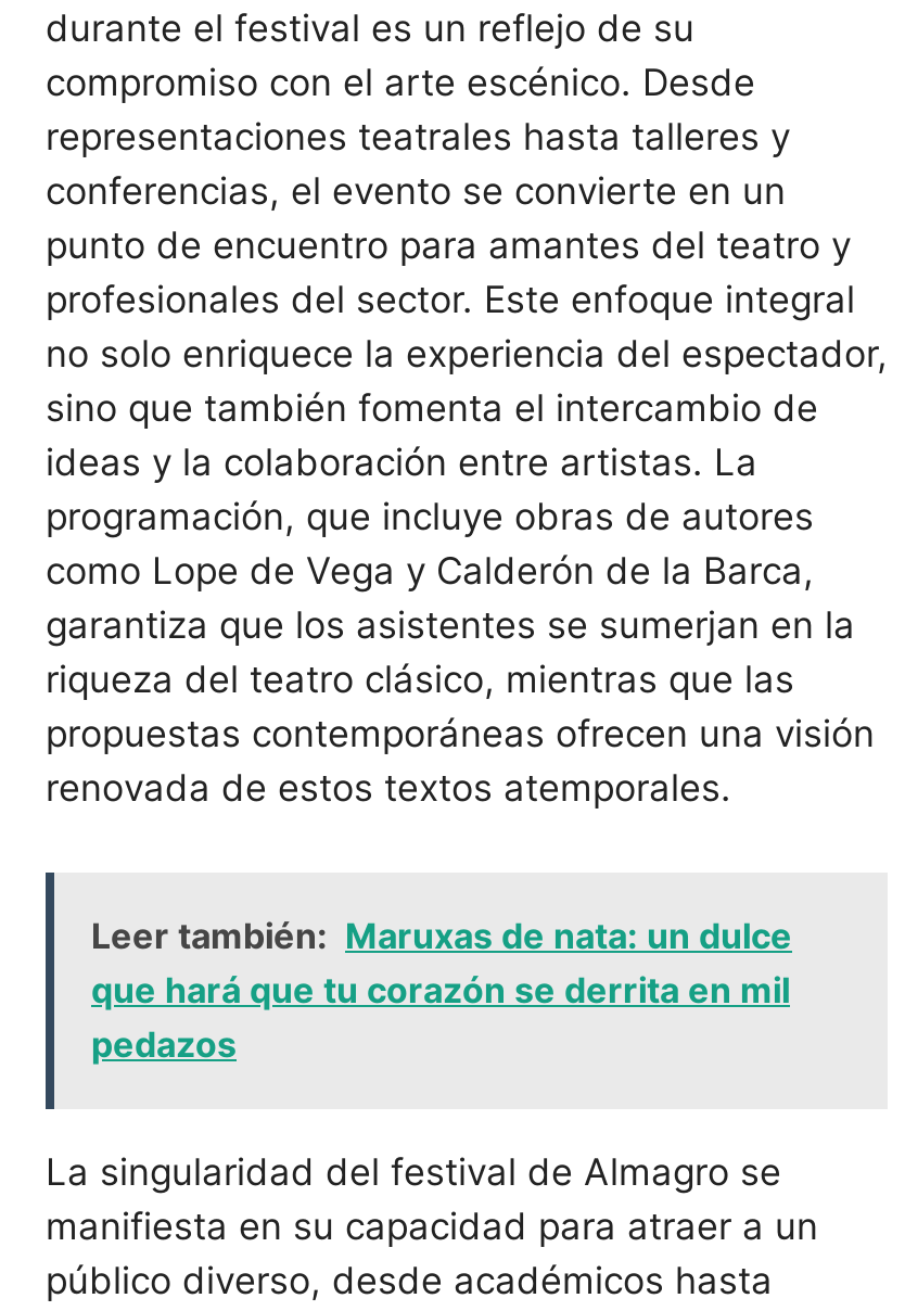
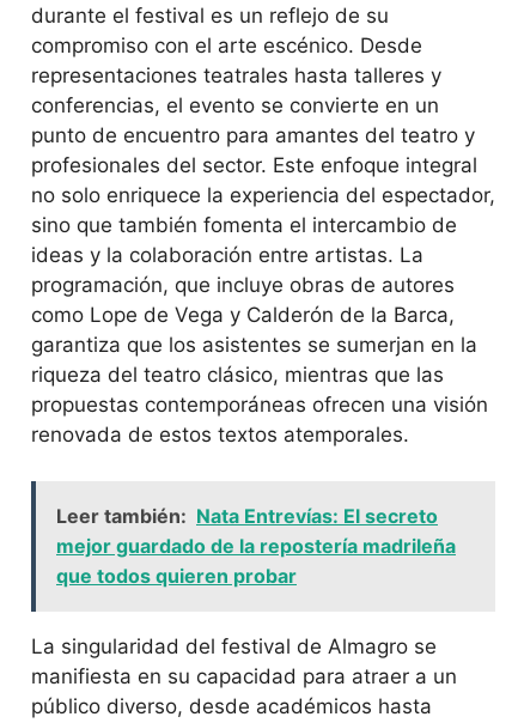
[91,914,792,1066] Leer también: Maruxas de nata: un dulce | que hará que tu corazón se derrita en mil | pedazos -> [56,504,456,588] Leer también: Nata Entrevías: El secreto | mejor guardado de la repostería madrileña | que todos quieren probar

